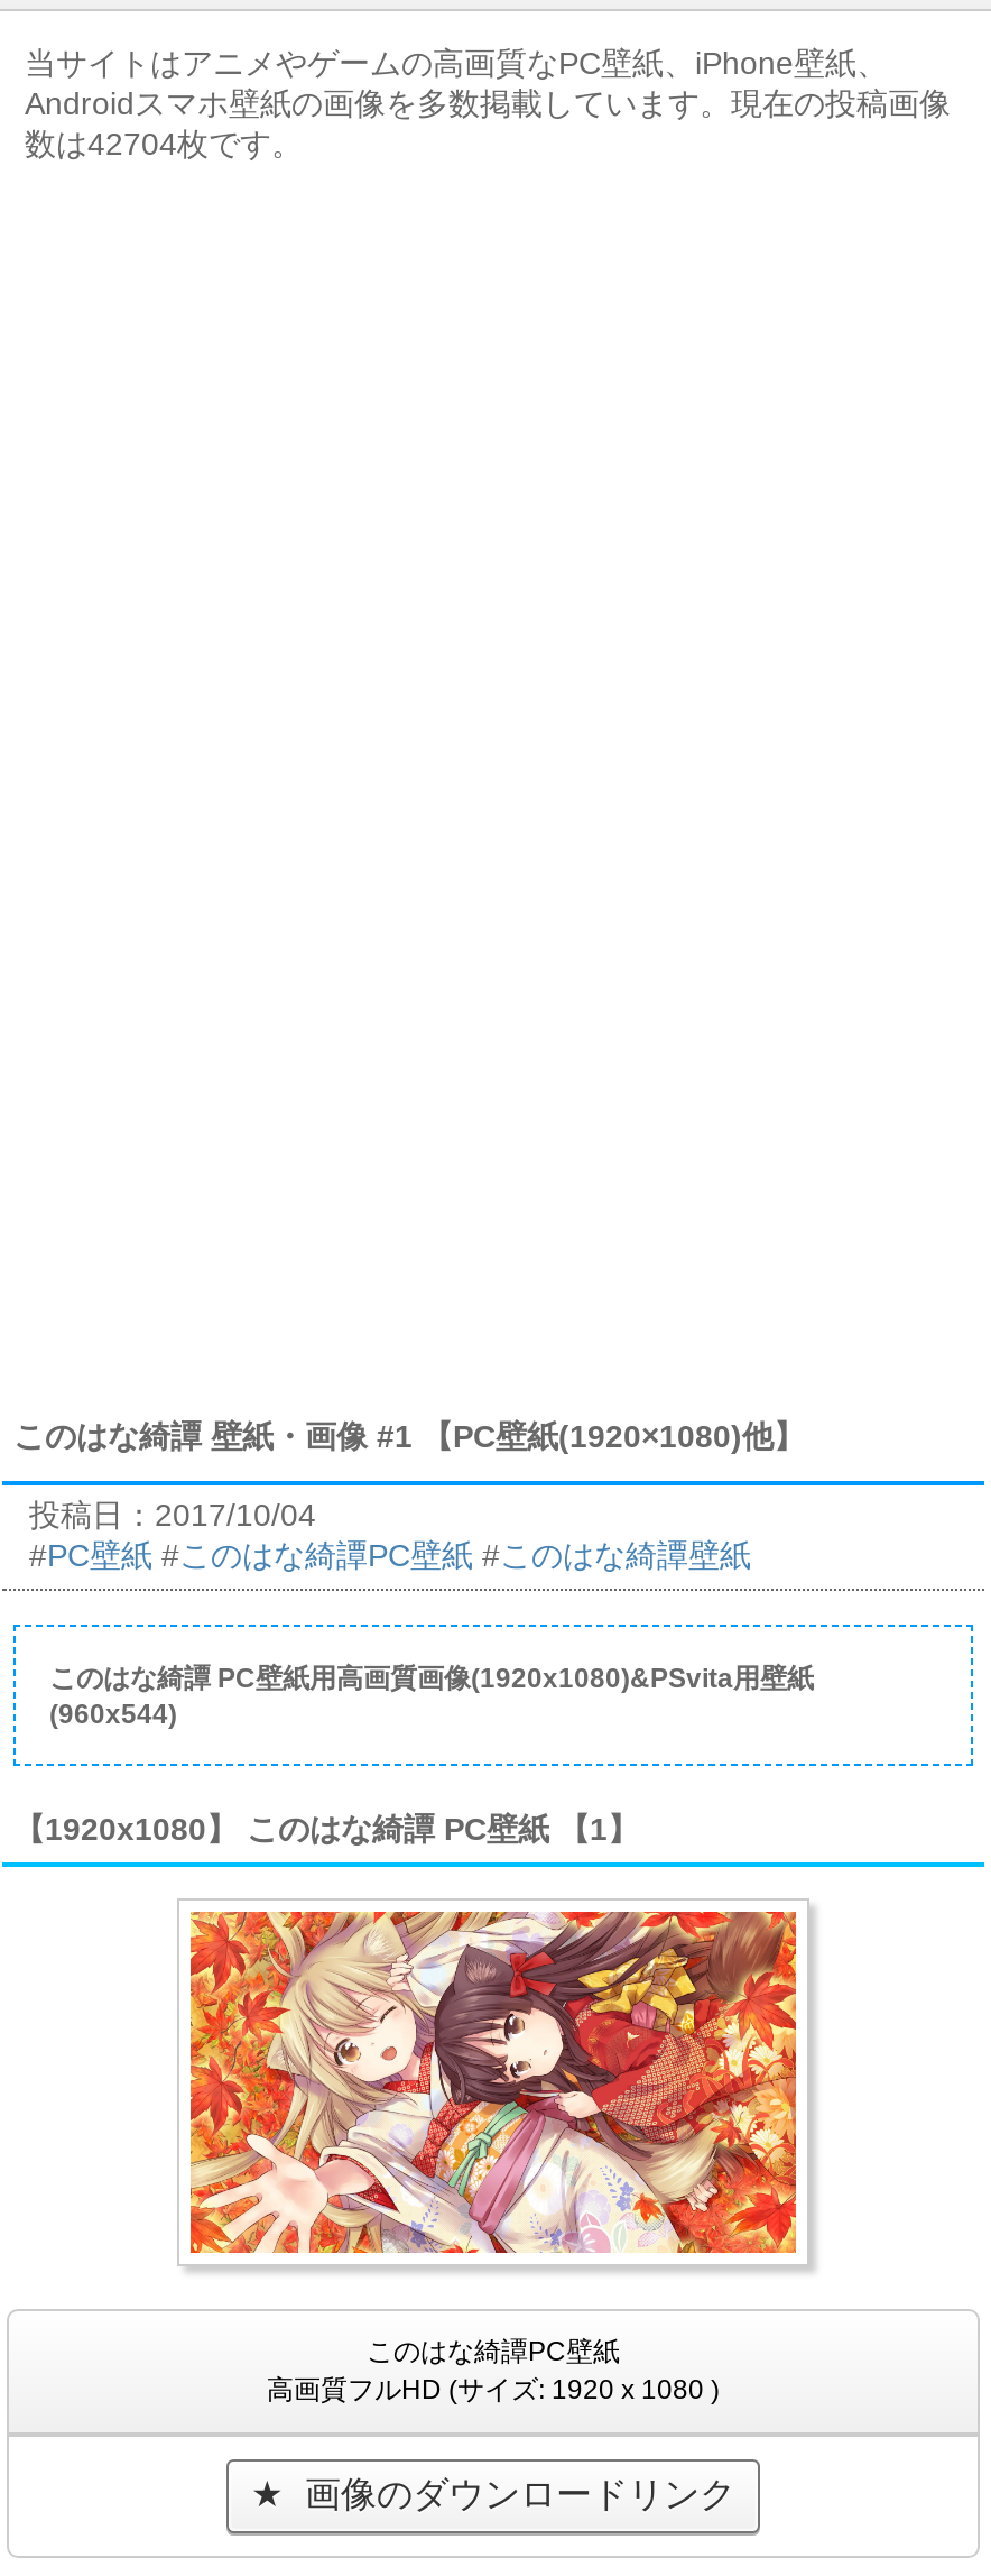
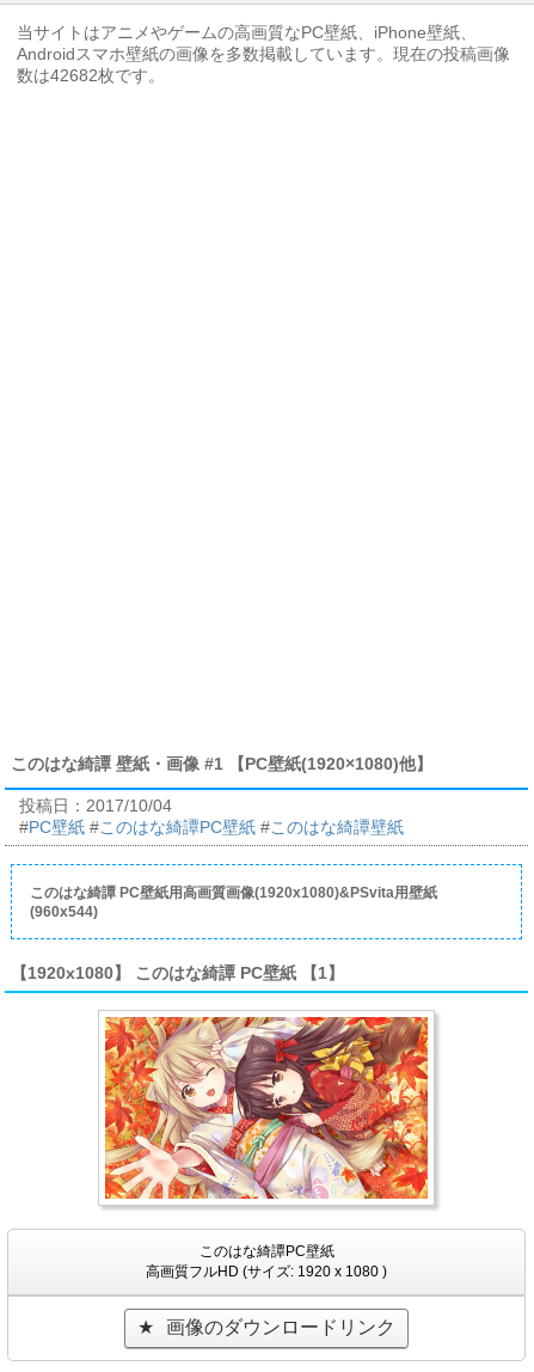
[25,126,303,162] 数は42704枚です。 -> [17,66,165,85] 数は42682枚です。

